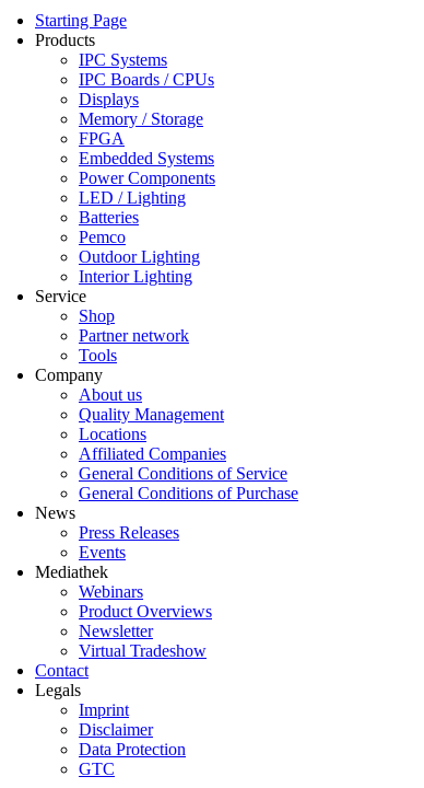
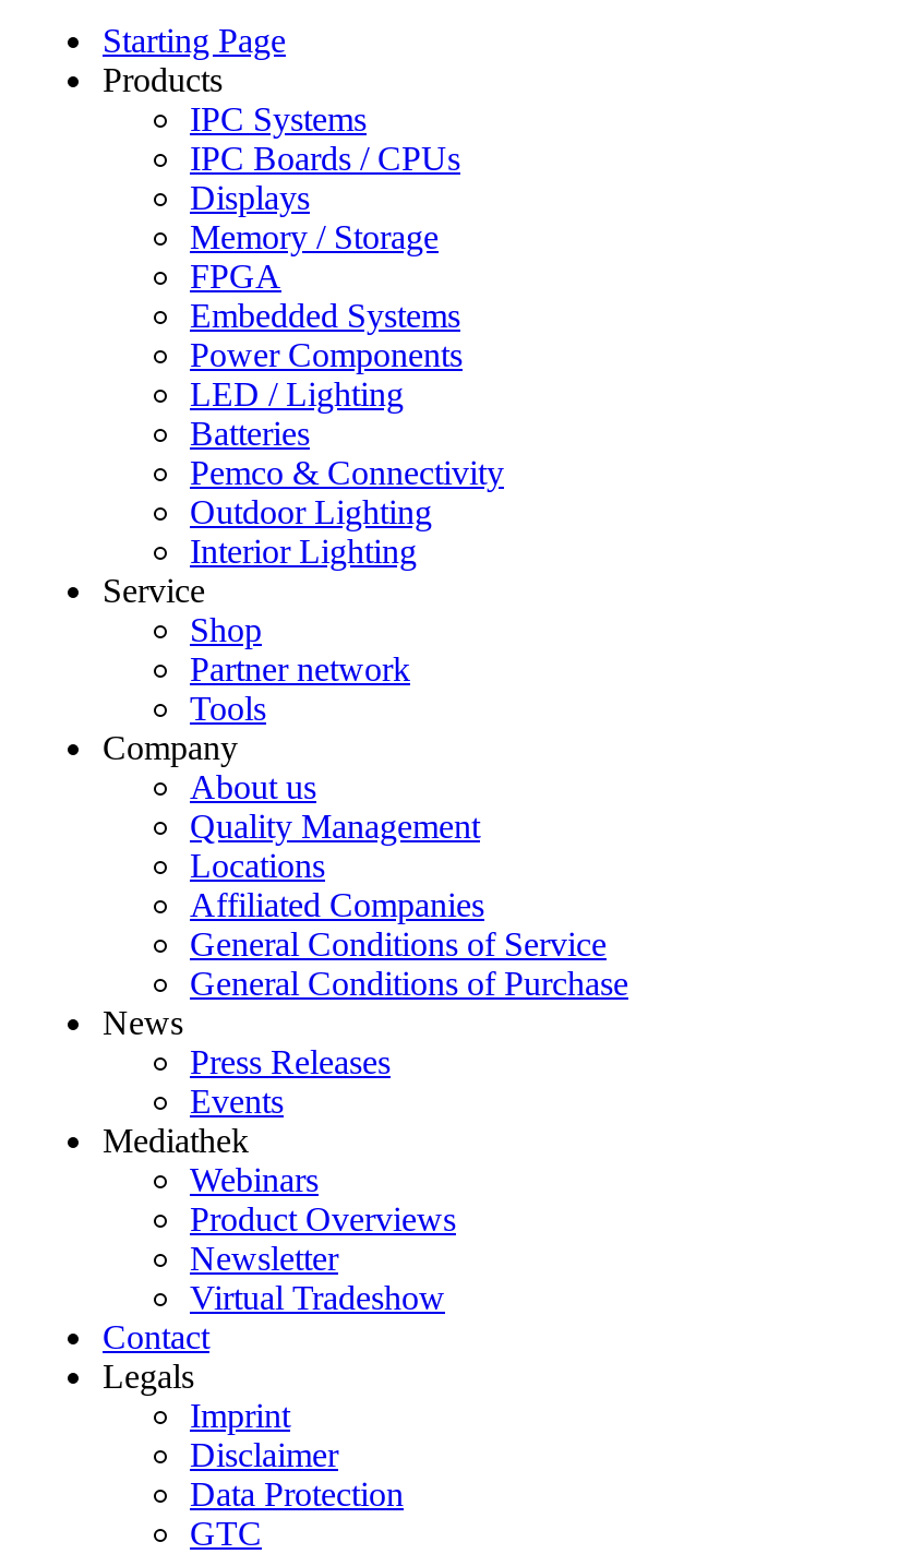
[79,227,126,246] Pemco -> [190,453,504,490] Pemco & Connectivity

